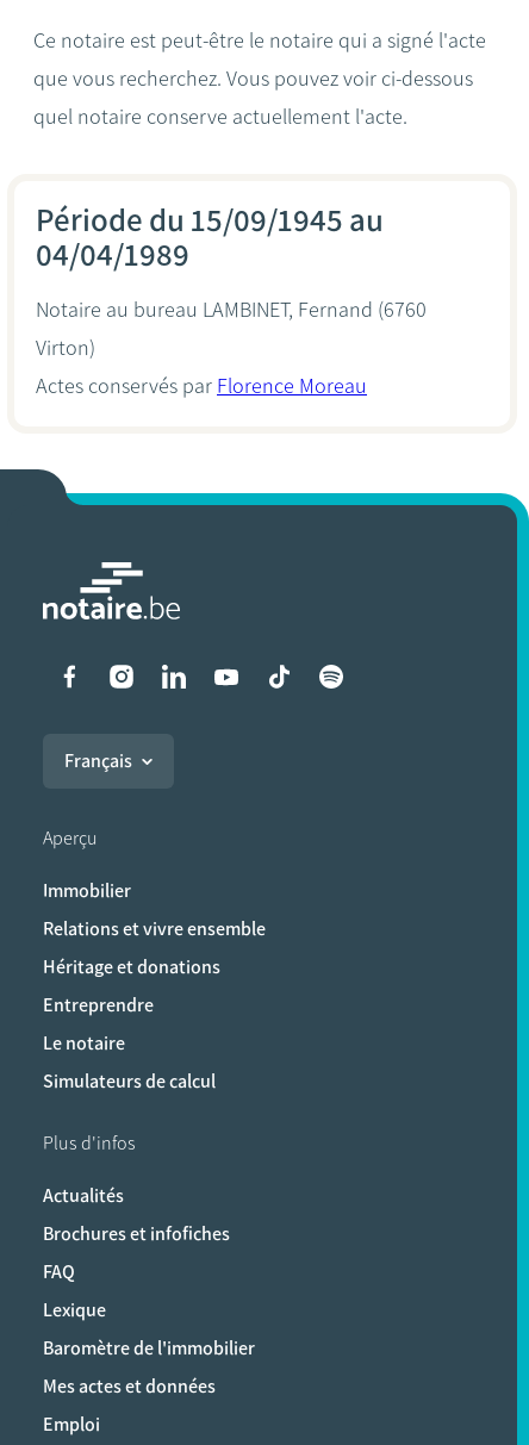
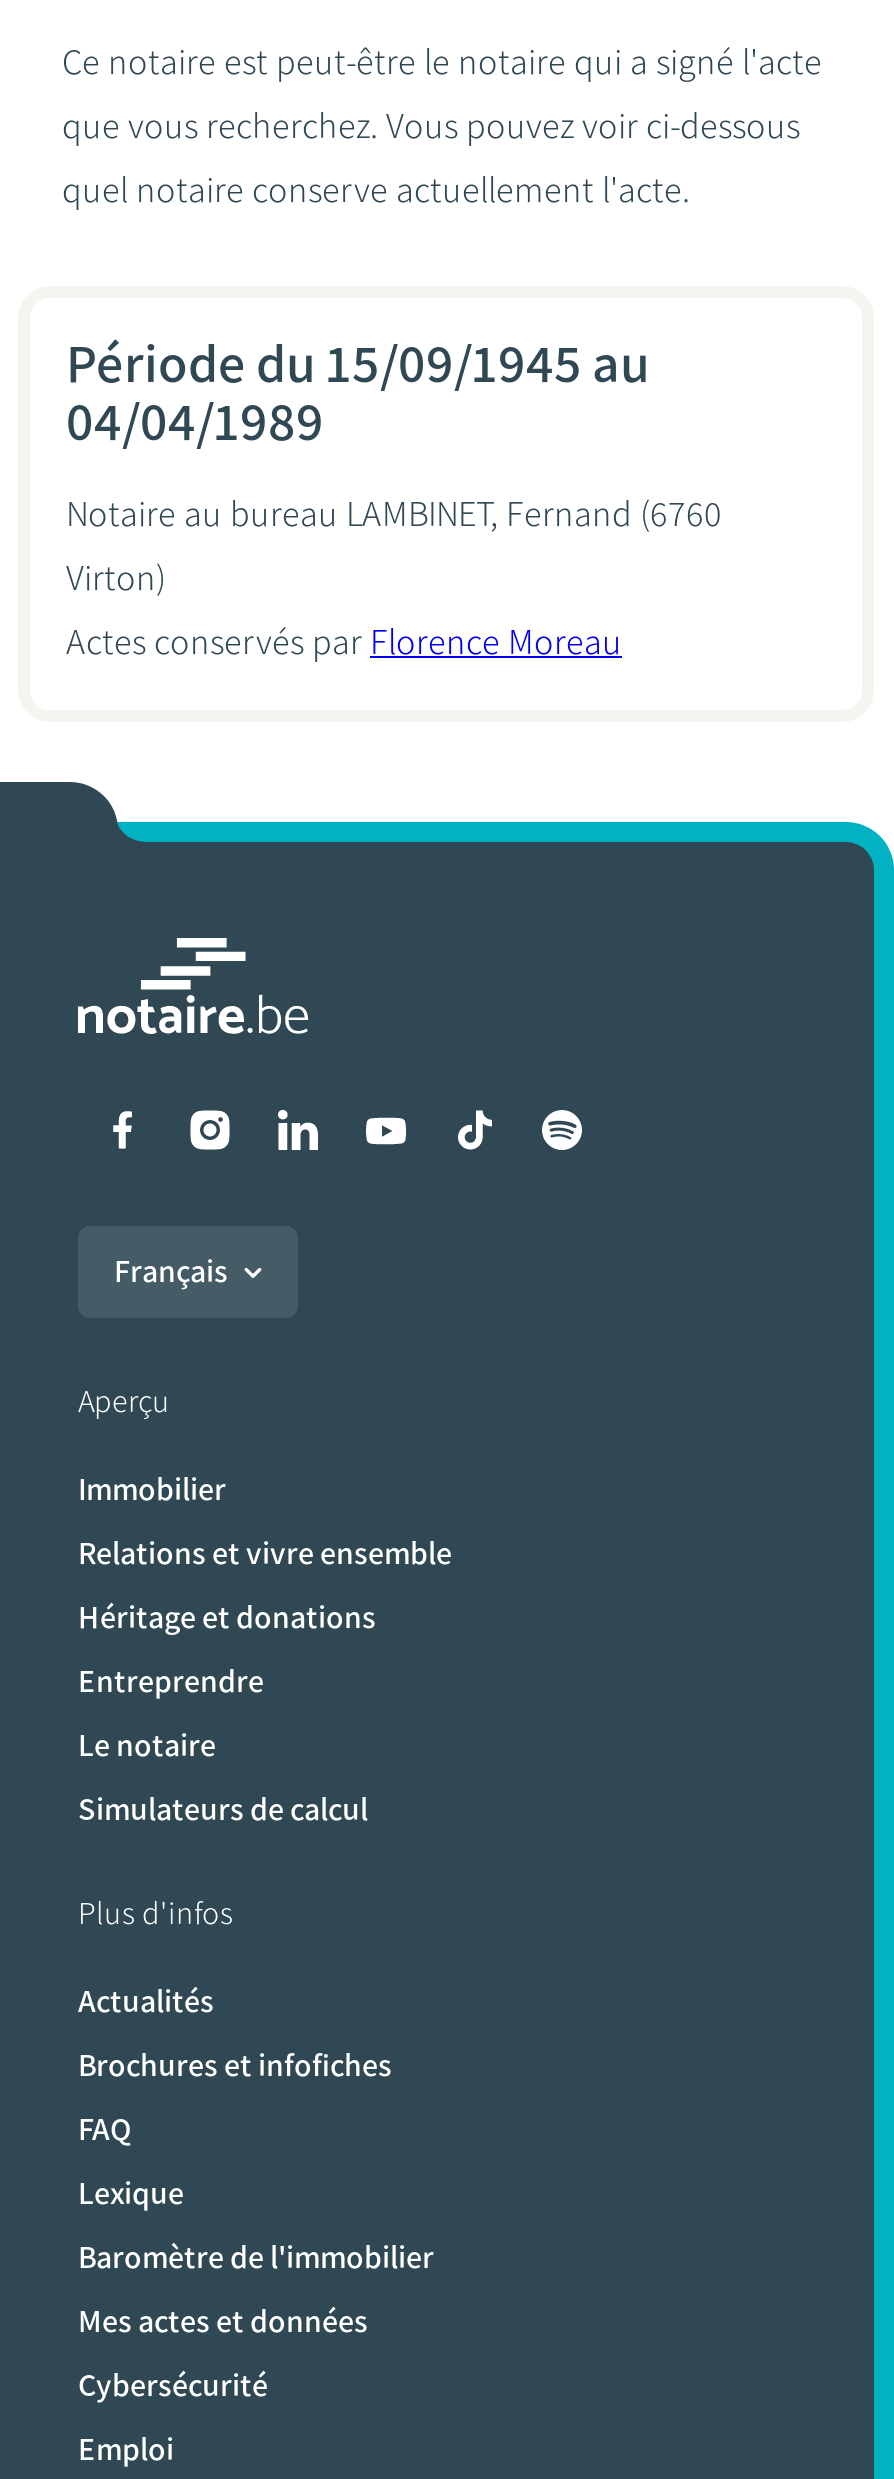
none -> [78,2366,268,2404] Cybersécurité

